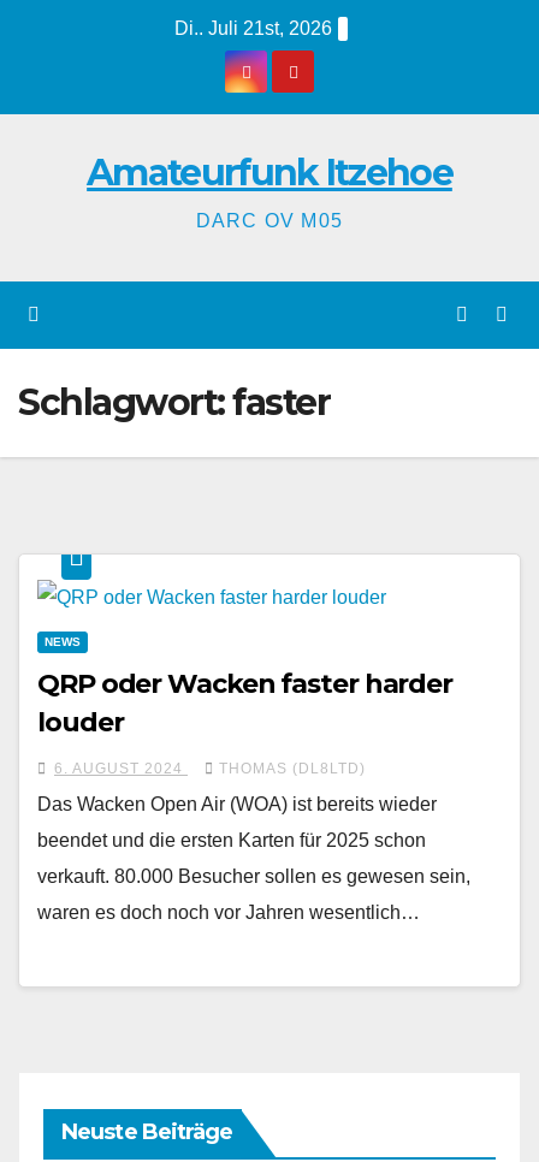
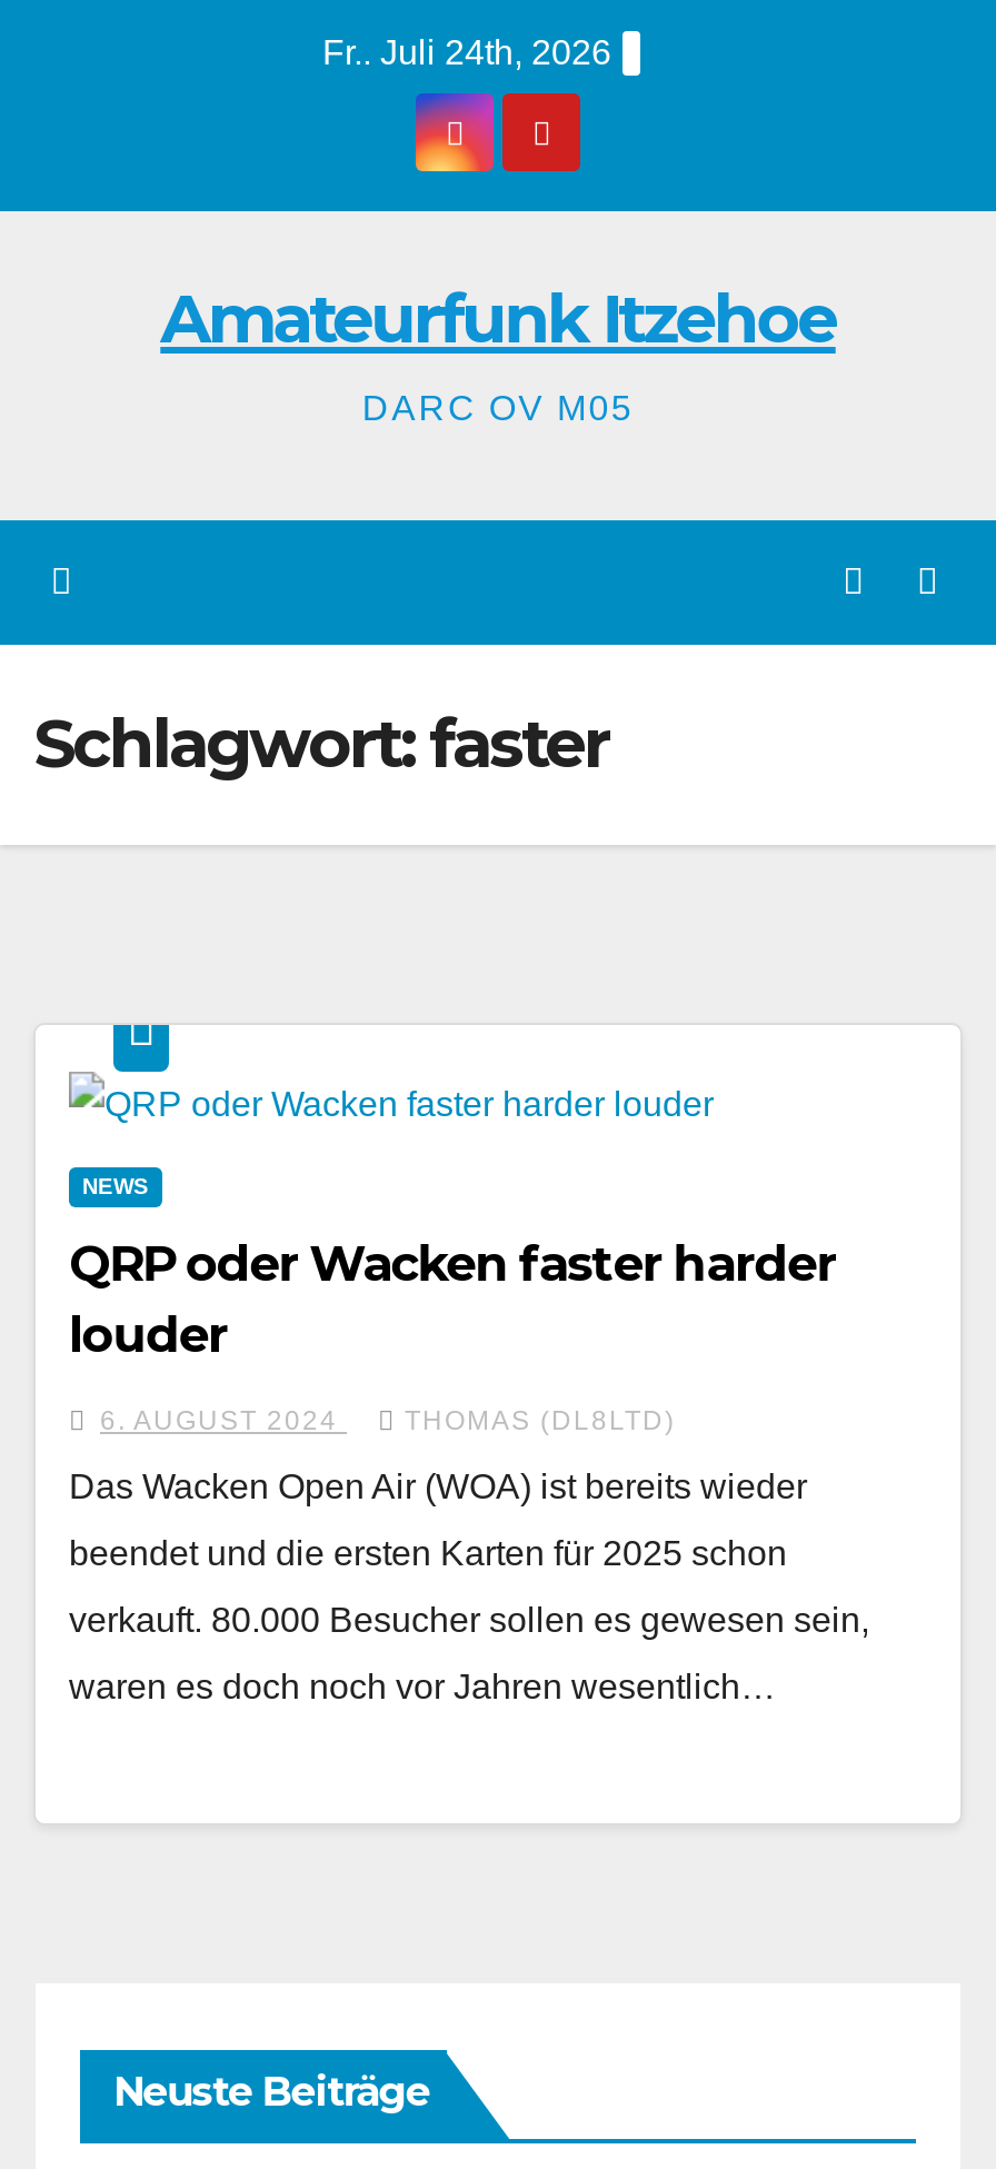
[174,18,331,38] Di.. Juli 21st, 2026 -> [322,33,611,71] Fr.. Juli 24th, 2026

